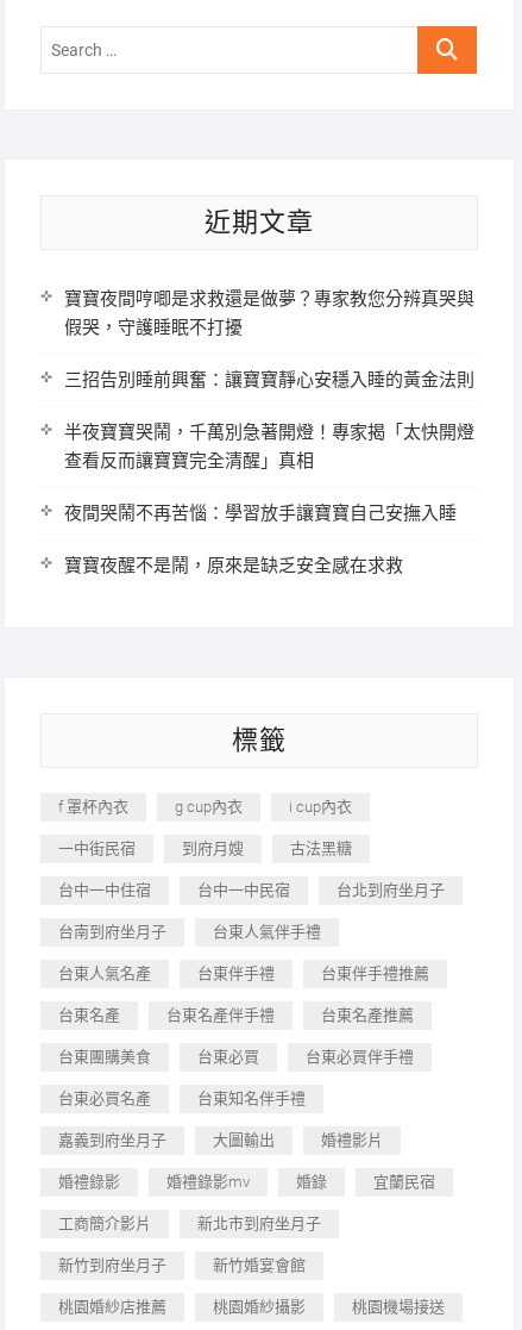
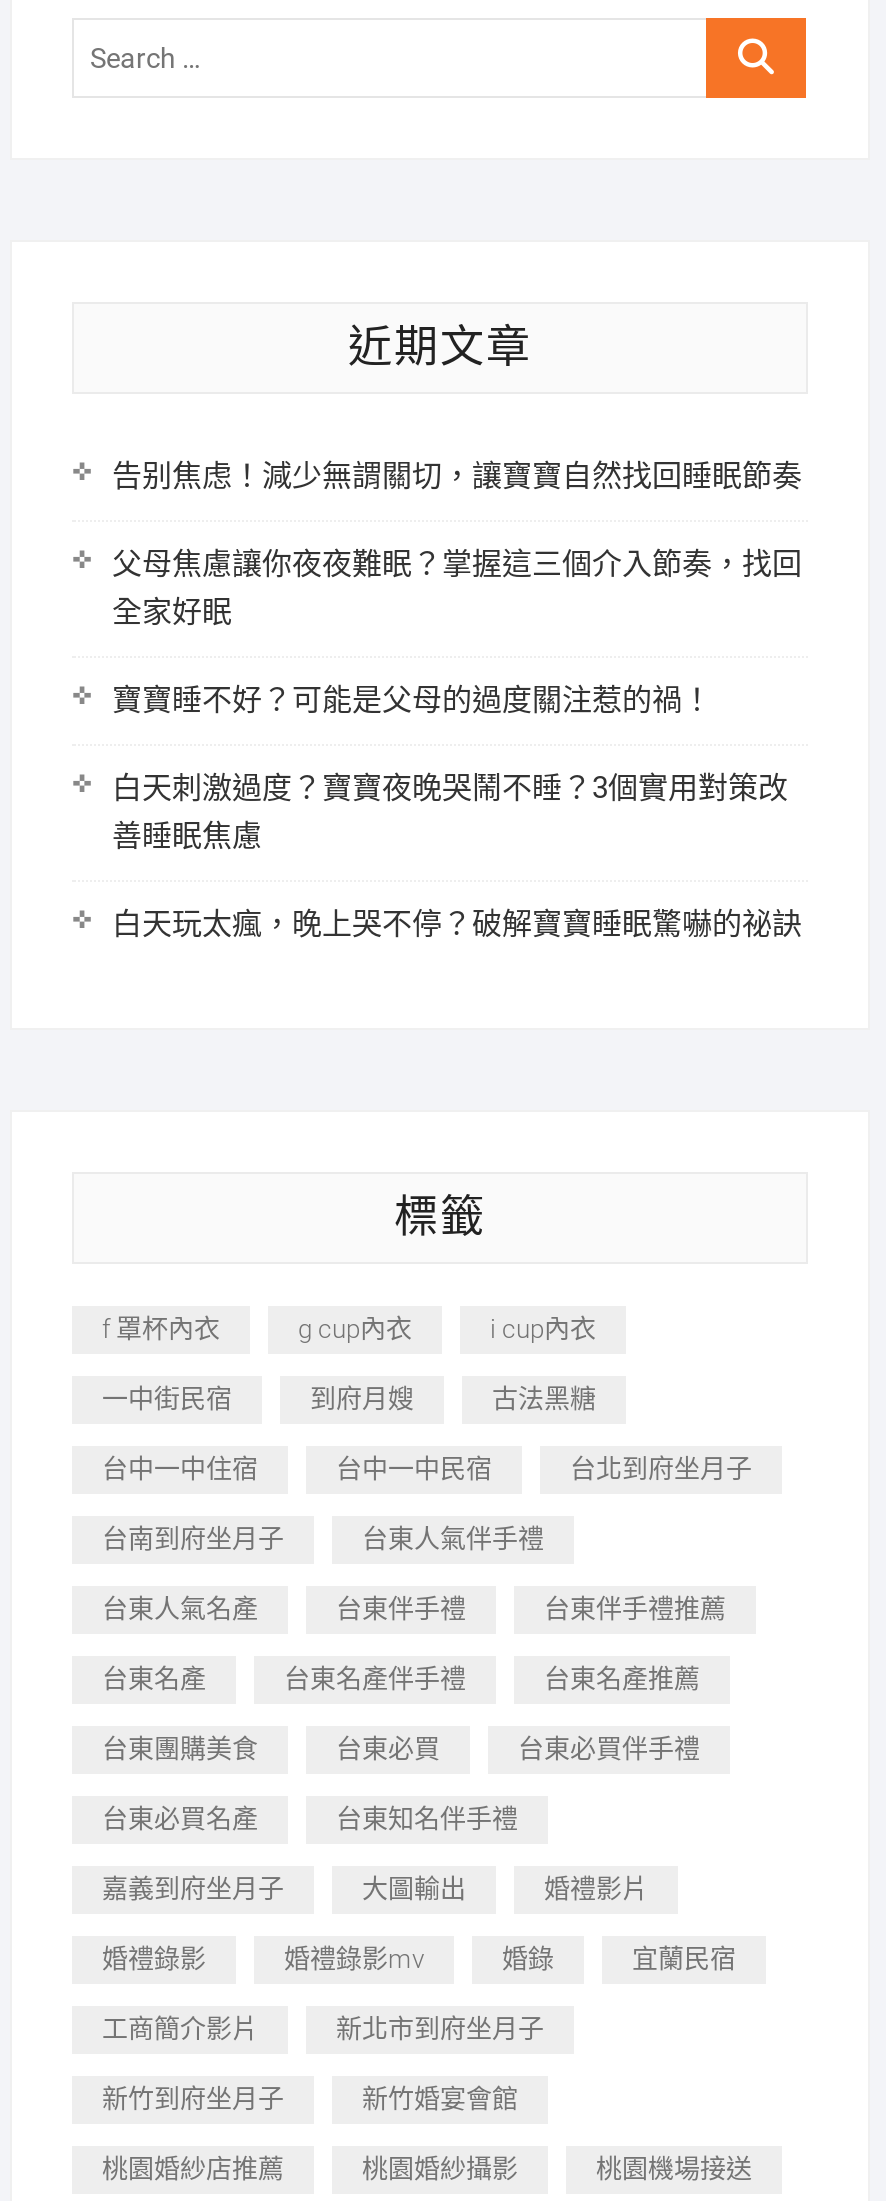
[64,288,474,338] 寶寶夜間哼唧是求救還是做夢？專家教您分辨真哭與 | 假哭，守護睡眠不打擾 -> [112,458,802,494] 告别焦虑！減少無謂關切，讓寶寶自然找回睡眠節奏
[64,369,474,391] 三招告別睡前興奮：讓寶寶靜心安穩入睡的黃金法則 -> [112,546,802,630] 父母焦慮讓你夜夜難眠？掌握這三個介入節奏，找回 | 全家好眠
[64,422,474,472] 半夜寶寶哭鬧，千萬別急著開燈！專家揭「太快開燈 | 查看反而讓寶寶完全清醒」真相 -> [112,682,712,718] 寶寶睡不好？可能是父母的過度關注惹的禍！
[64,502,457,524] 夜間哭鬧不再苦惱：學習放手讓寶寶自己安撫入睡 -> [112,770,788,854] 白天刺激過度？寶寶夜晚哭鬧不睡？3個實用對策改 | 善睡眠焦慮
[64,555,403,576] 寶寶夜醒不是鬧，原來是缺乏安全感在求救 -> [112,906,802,942] 白天玩太瘋，晚上哭不停？破解寶寶睡眠驚嚇的祕訣

